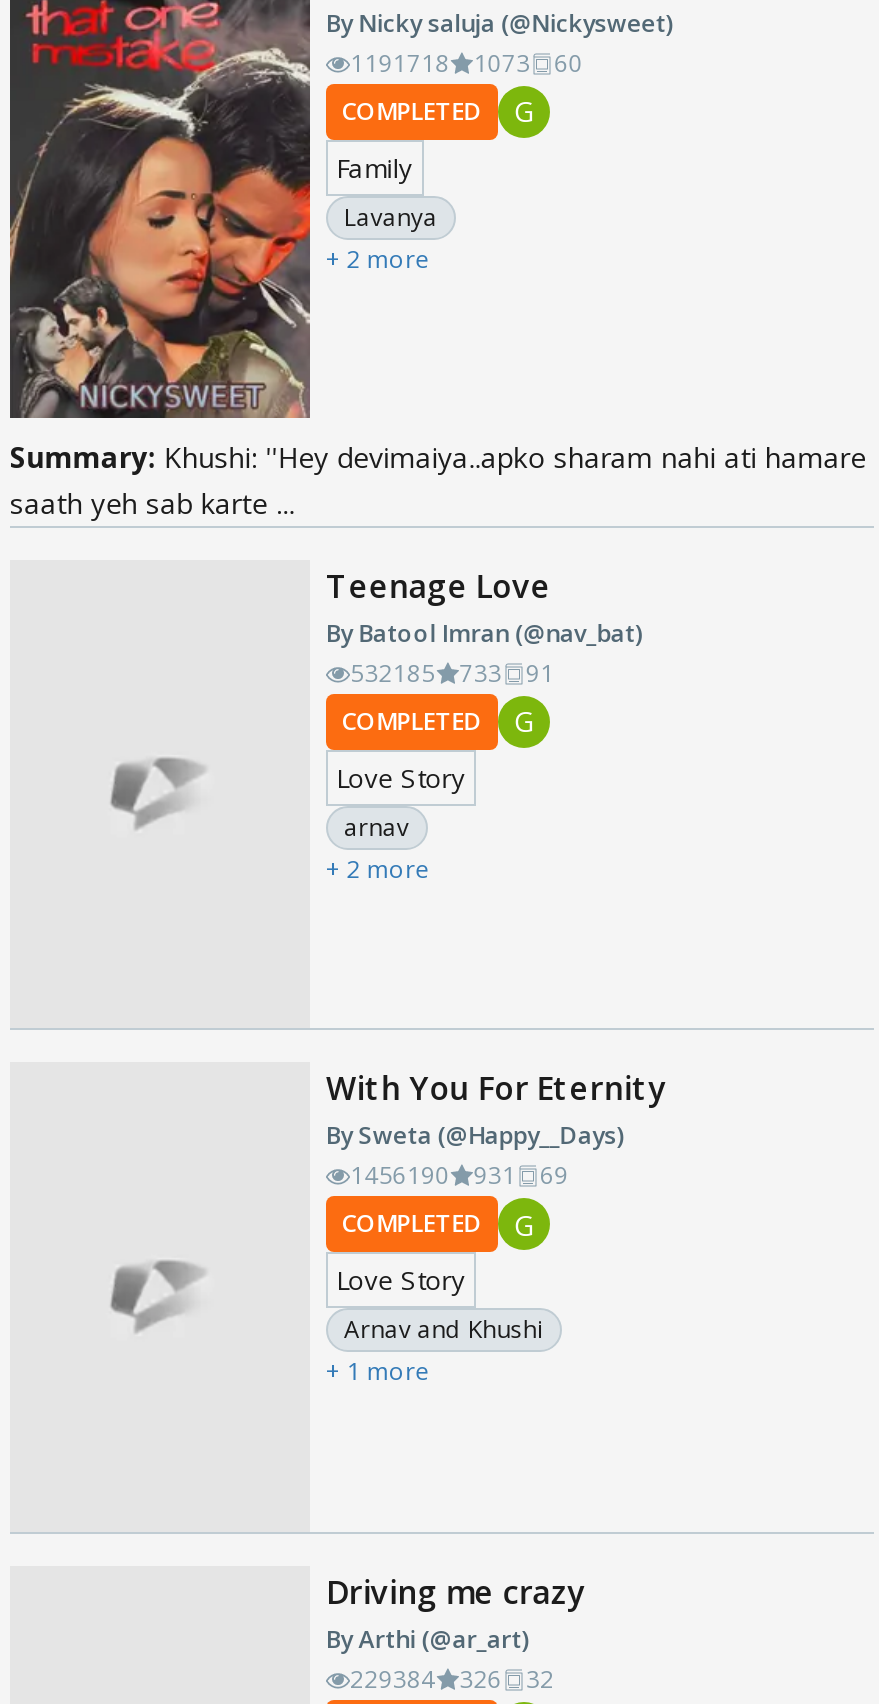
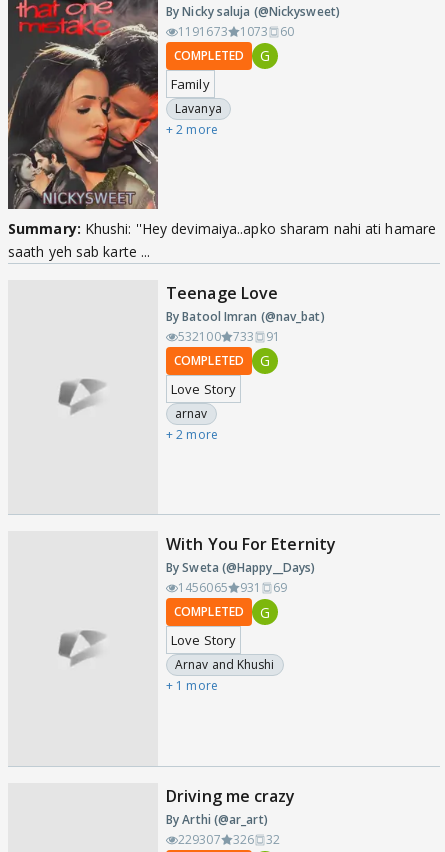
[350,45,583,79] 1191718 1073 60 -> [178,22,294,39] 1191673 1073 60
[350,656,554,690] 532185 733 91 -> [178,328,280,345] 532100 733 91
[350,1158,568,1192] 1456190 931 69 -> [178,579,287,596] 1456065 931 69
[350,1661,554,1695] 229384 326 32 -> [178,831,280,848] 229307 326 32

